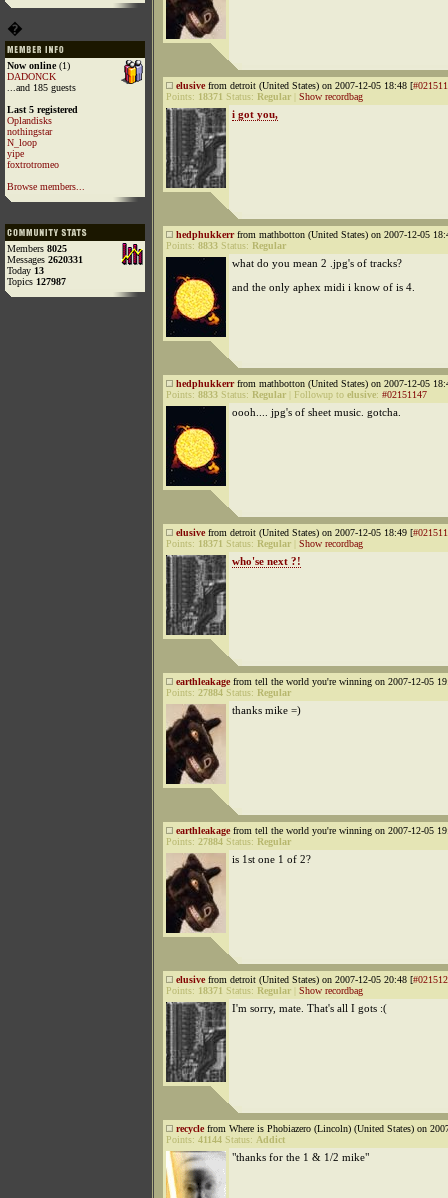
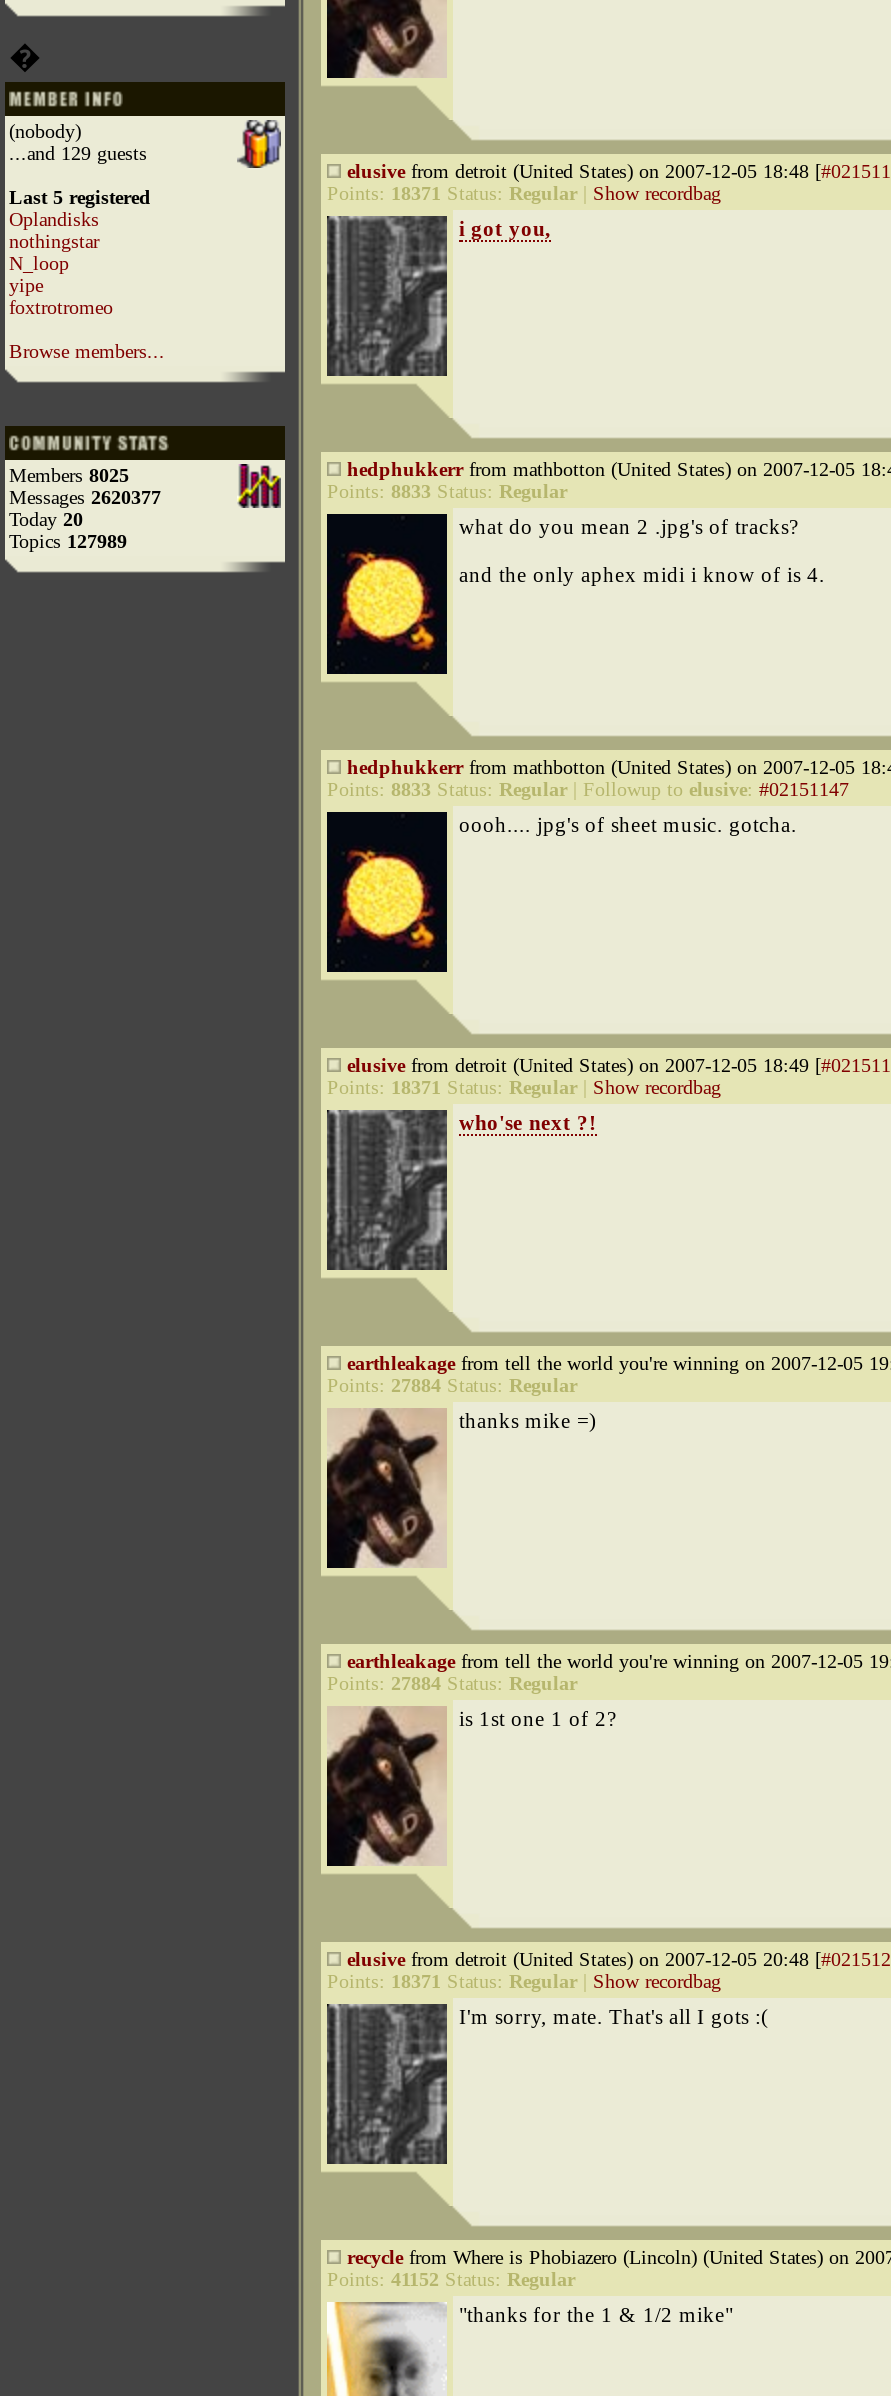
[7,60,76,93] Now online (1) | DADONCK | ...and 185 guests -> [9,120,147,164] (nobody) | ...and 129 guests
[7,254,83,265] Messages 2620331 -> [9,486,161,508] Messages 2620377
[7,265,44,276] Today13 -> [9,508,83,530] Today20
[7,276,66,287] Topics 127987 -> [9,530,127,552] Topics 127989
[166,1134,285,1145] Points: 41144 Status: Addict -> [327,2268,575,2290] Points: 41152 Status: Regular

